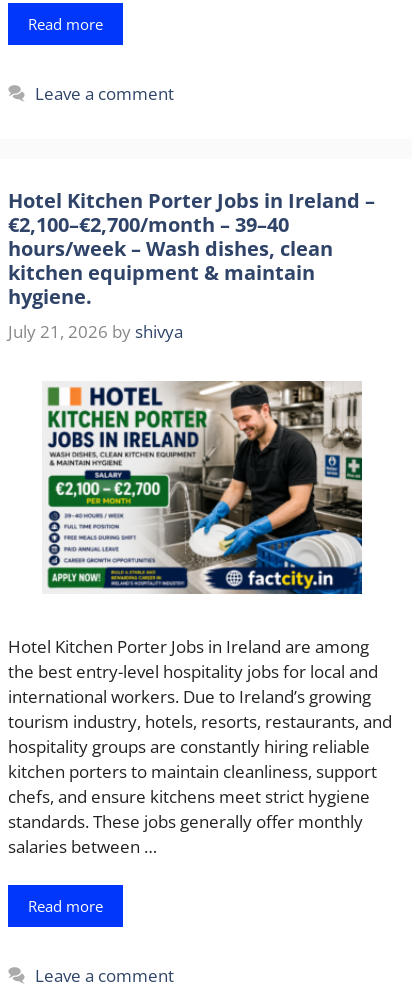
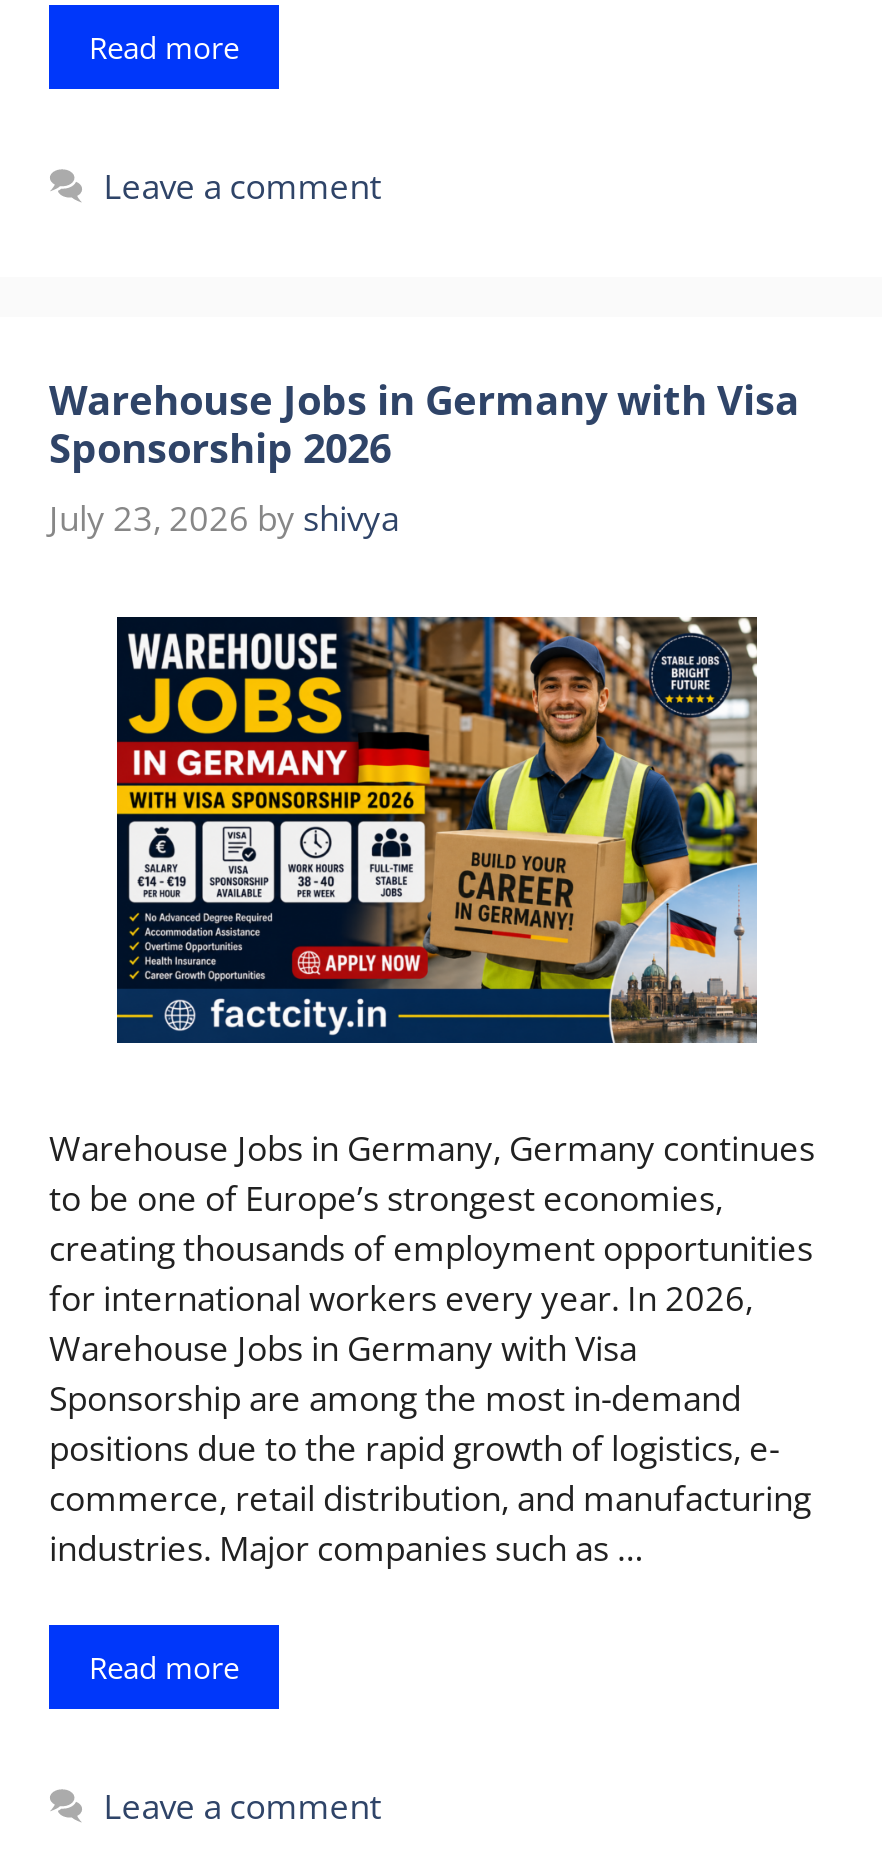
[8,187,375,343] Hotel Kitchen Porter Jobs in Ireland – | €2,100–€2,700/month – 39–40 | hours/week – Wash dishes, clean | kitchen equipment & maintain | hygiene. | July 21, 2026 by shivya -> [49,372,799,541] Warehouse Jobs in Germany with Visa | Sponsorship 2026 | July 23, 2026 by shivya
[42,381,363,556] [image] -> [115,615,759,1045] [image]
[8,635,392,858] Hotel Kitchen Porter Jobs in Ireland are among | the best entry-level hospitality jobs for local and | international workers. Due to Ireland’s growing | tourism industry, hotels, resorts, restaurants, and | hospitality groups are constantly hiring reliable | kitchen porters to maintain cleanliness, support | chefs, and ensure kitchens meet strict hygiene | standards. These jobs generally offer monthly | salaries between … -> [49,1126,815,1572] Warehouse Jobs in Germany, Germany continues | to be one of Europe’s strongest economies, | creating thousands of employment opportunities | for international workers every year. In 2026, | Warehouse Jobs in Germany with Visa | Sponsorship are among the most in-demand | positions due to the rapid growth of logistics, e- | commerce, retail distribution, and manufacturing | industries. Major companies such as …

